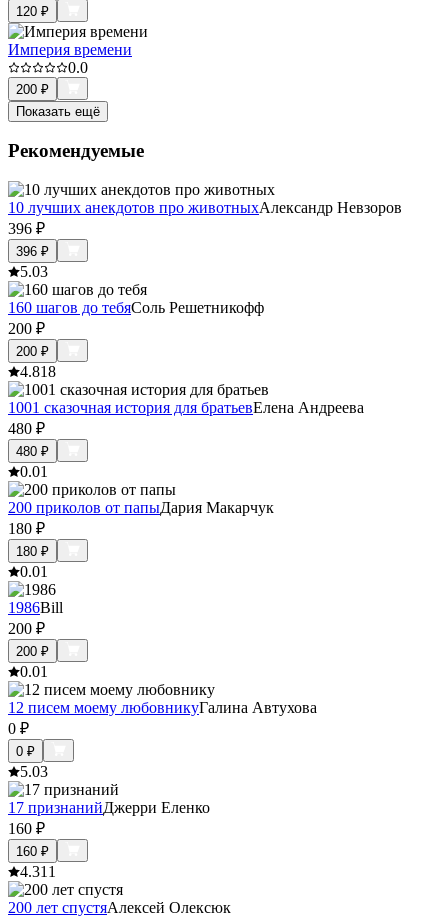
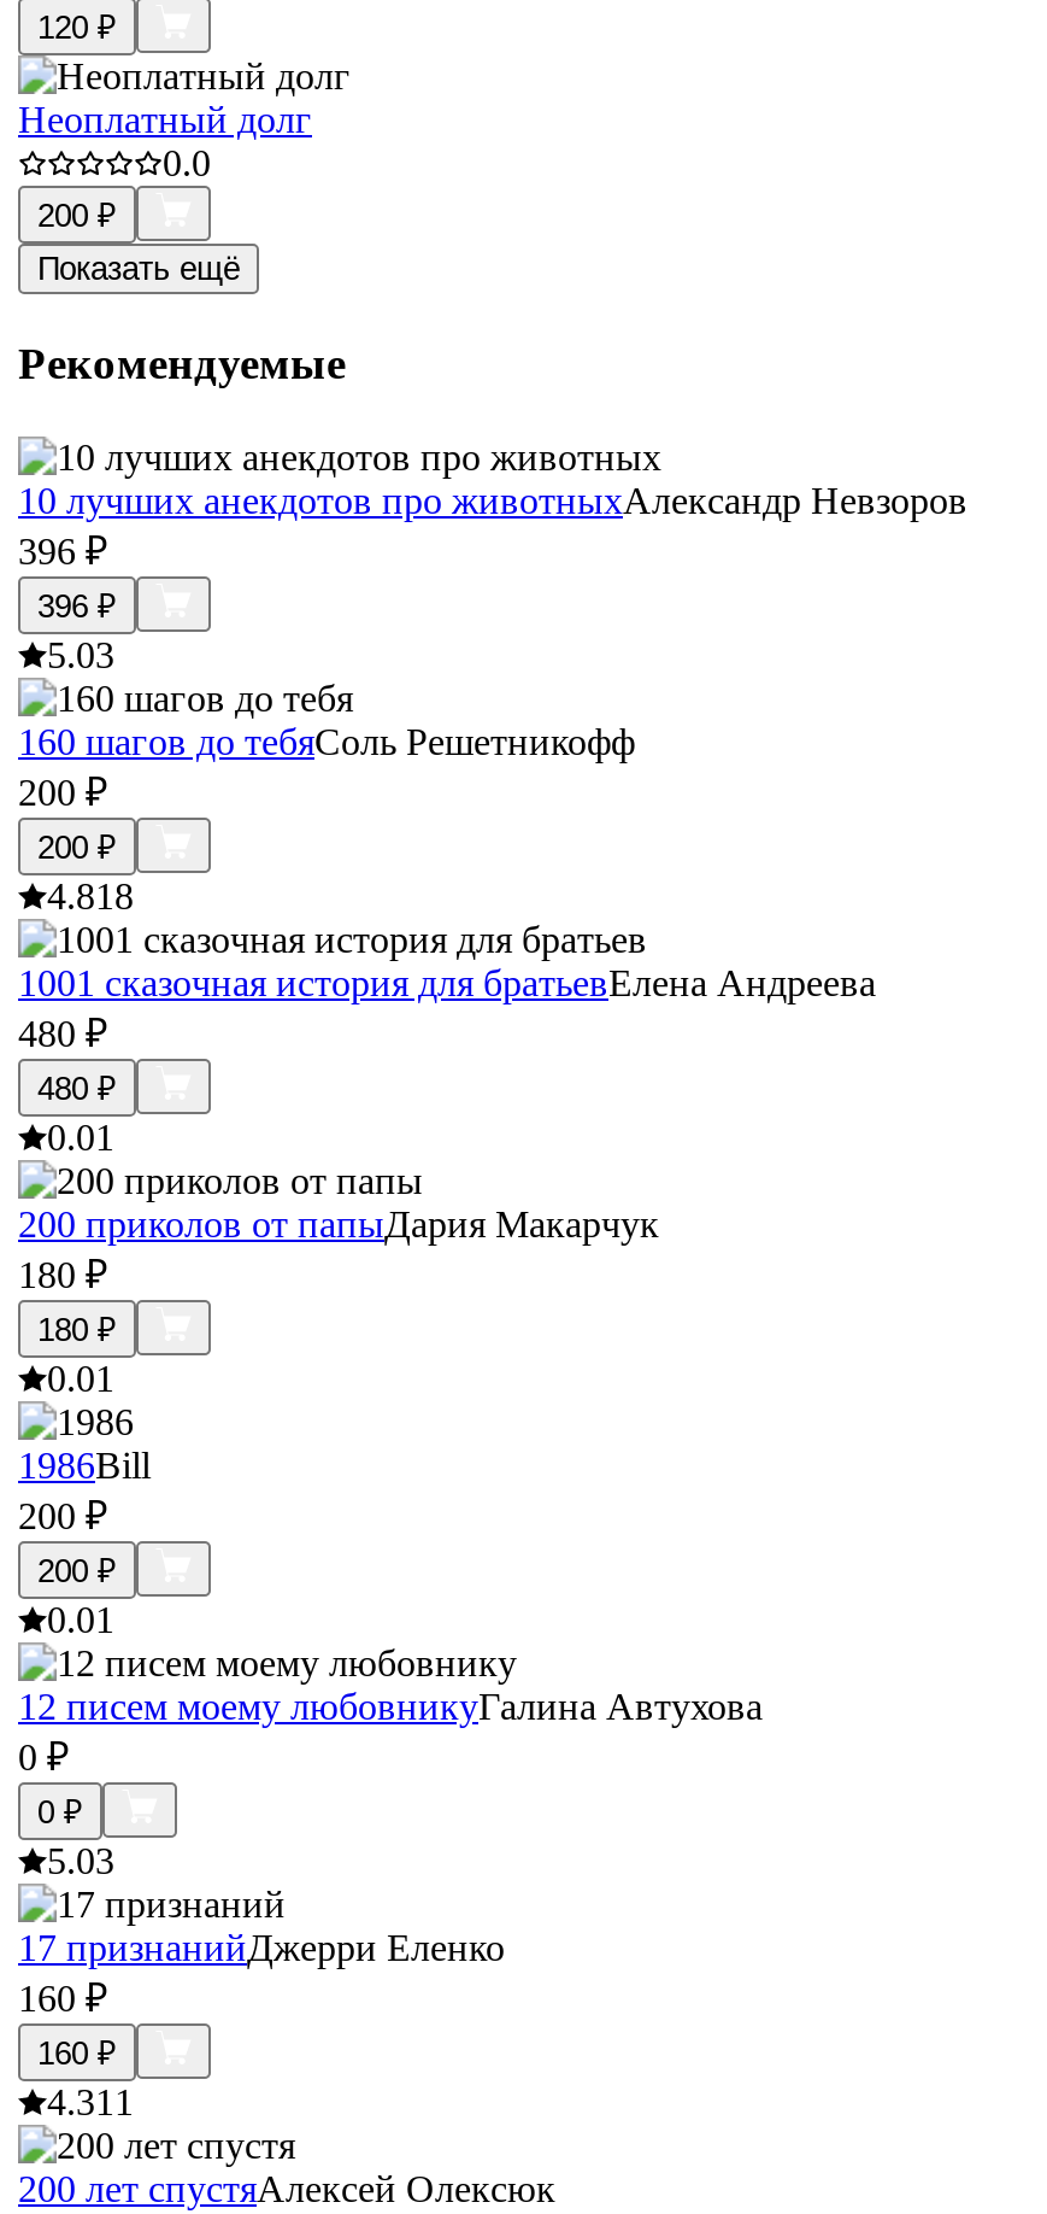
[8,41,132,58] Империя времени -> [18,98,312,139] Неоплатный долг

